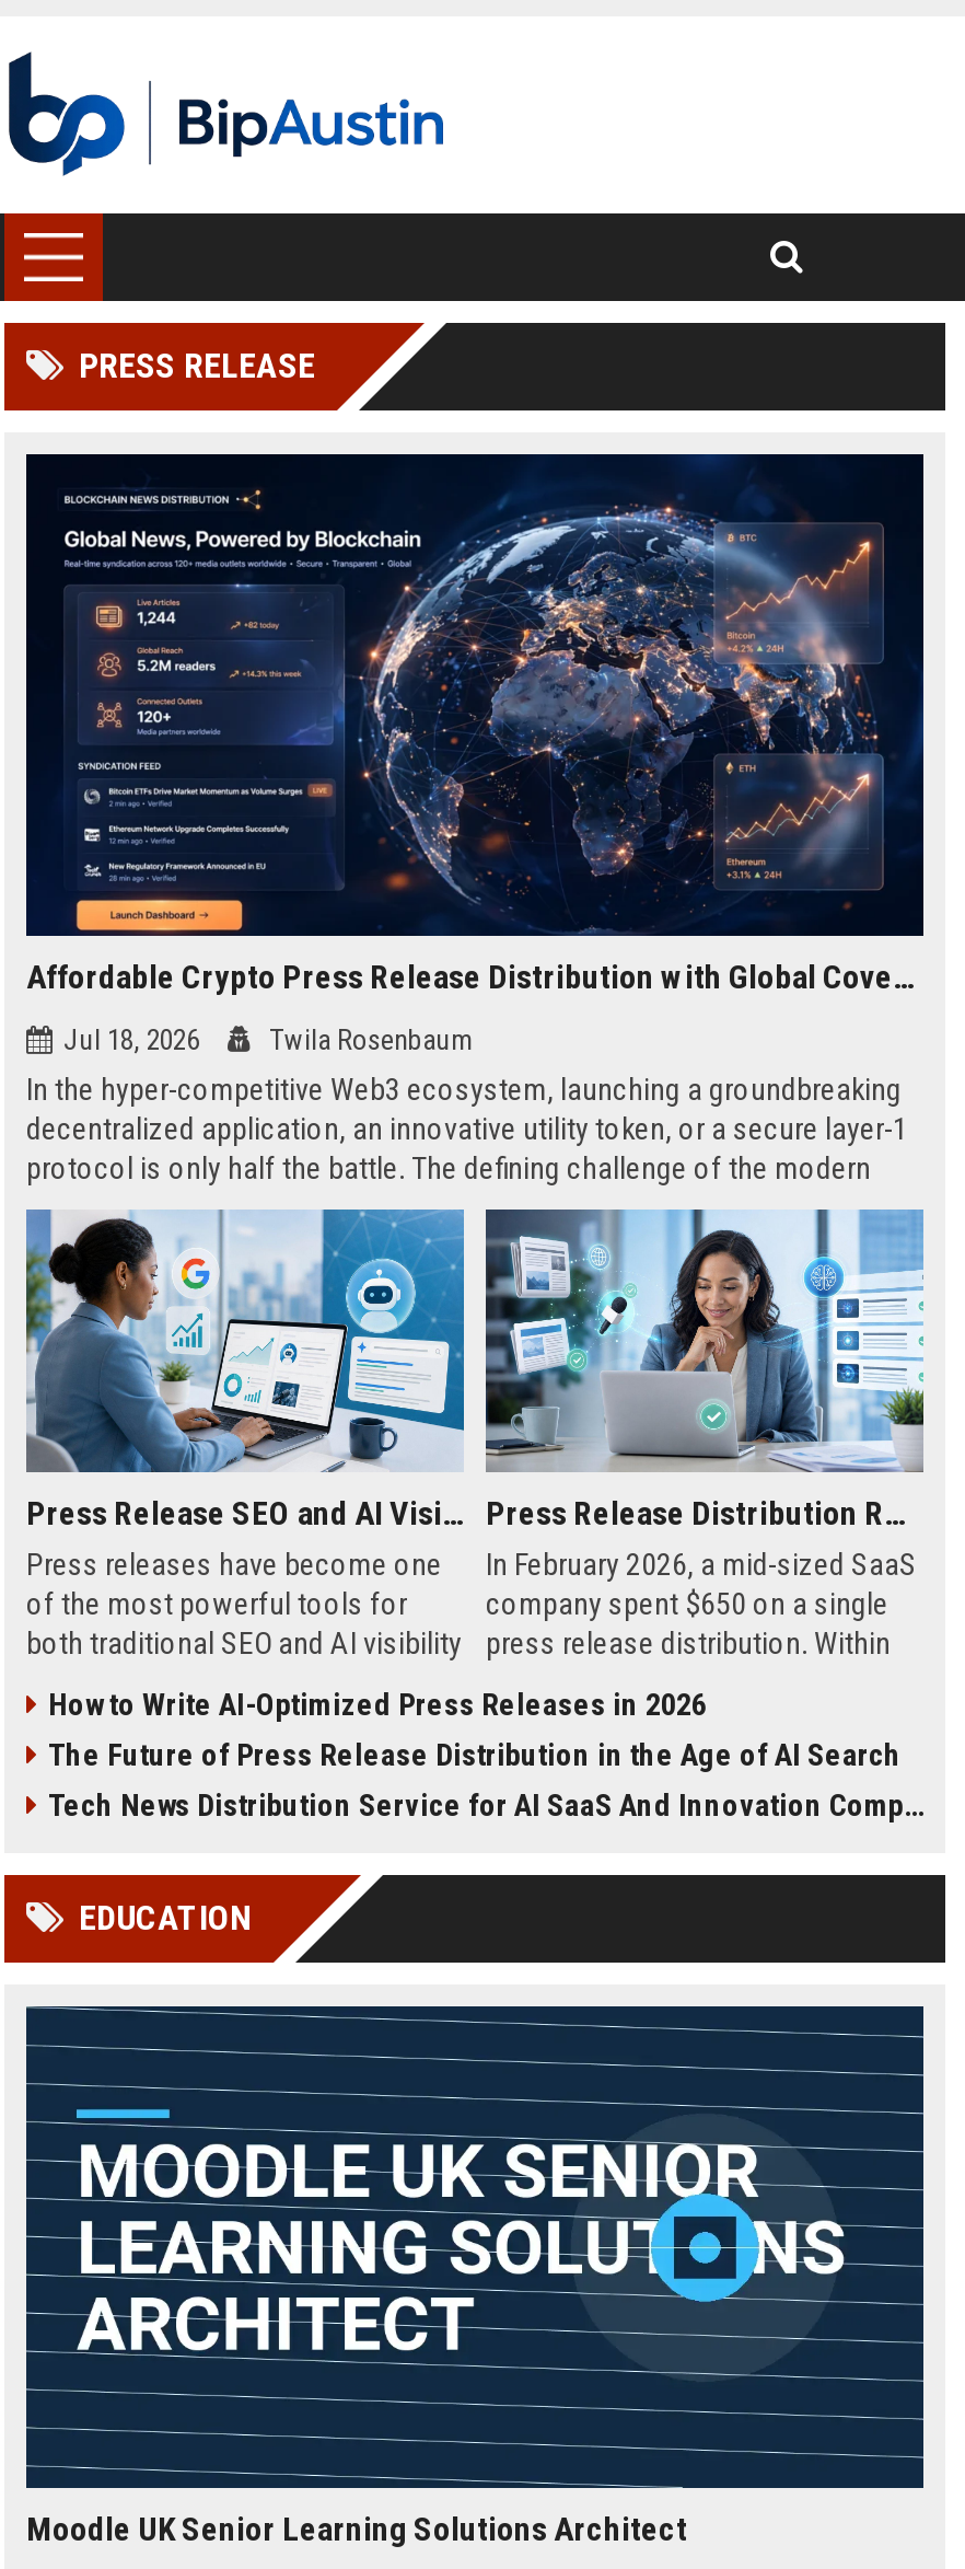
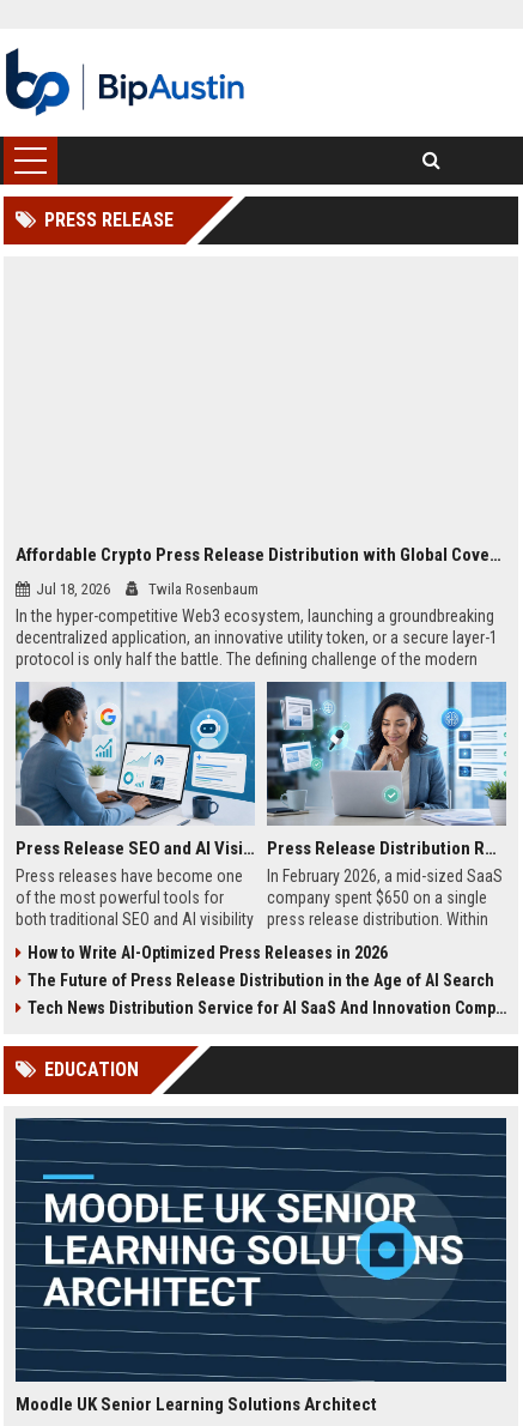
[24,452,926,938] [image] -> none

